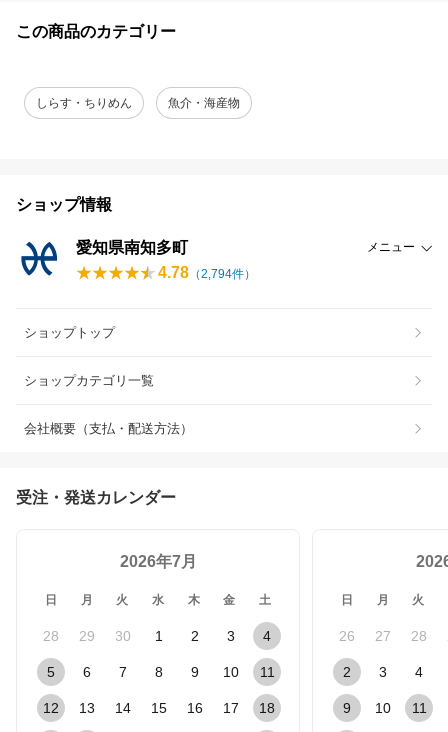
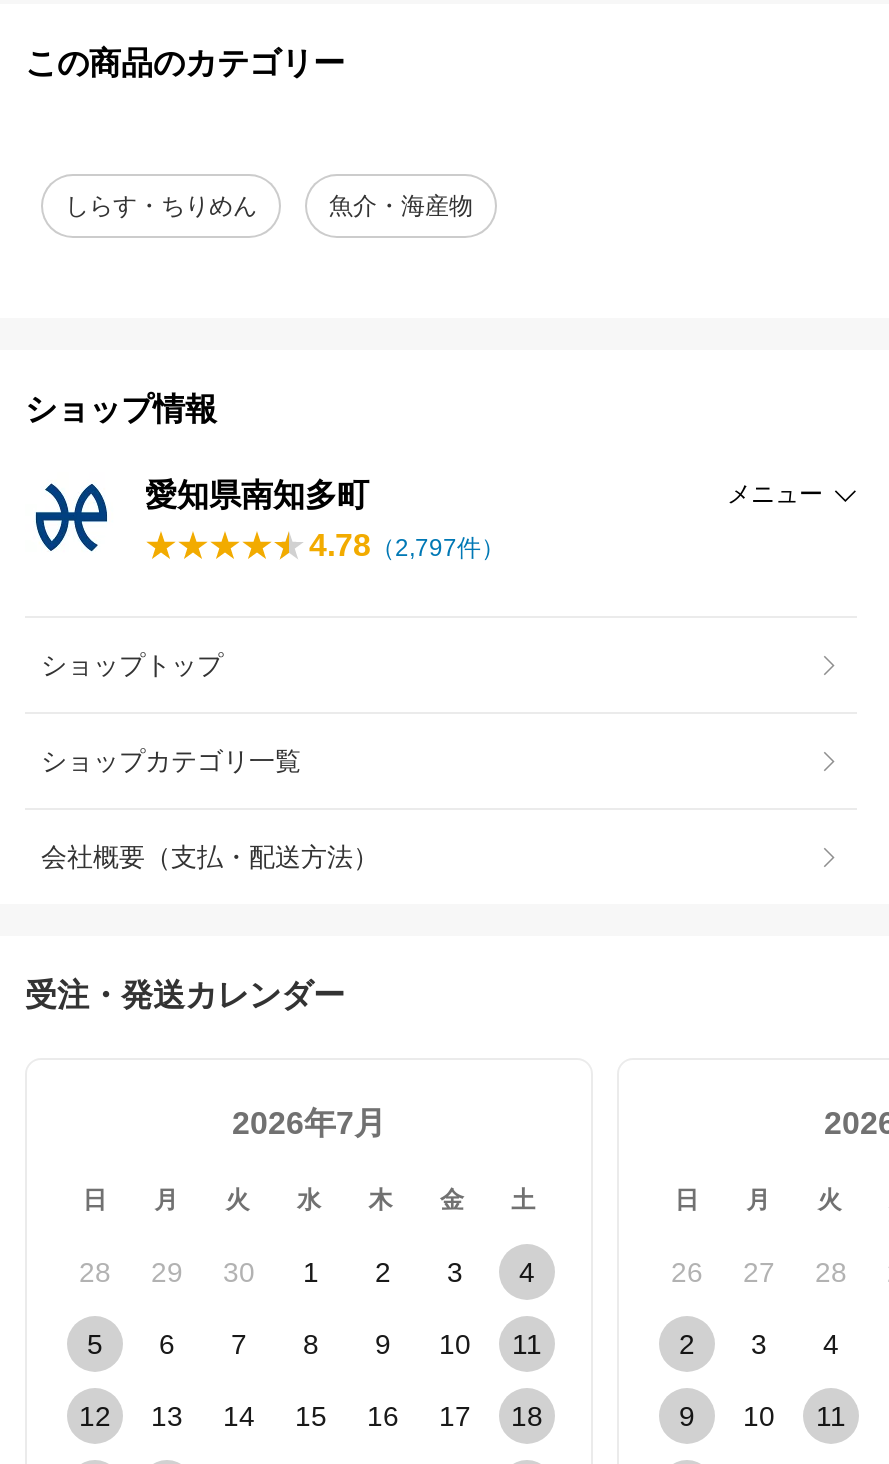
[158,264,256,281] 4.78（2,794件） -> [309,528,505,562] 4.78（2,797件）

